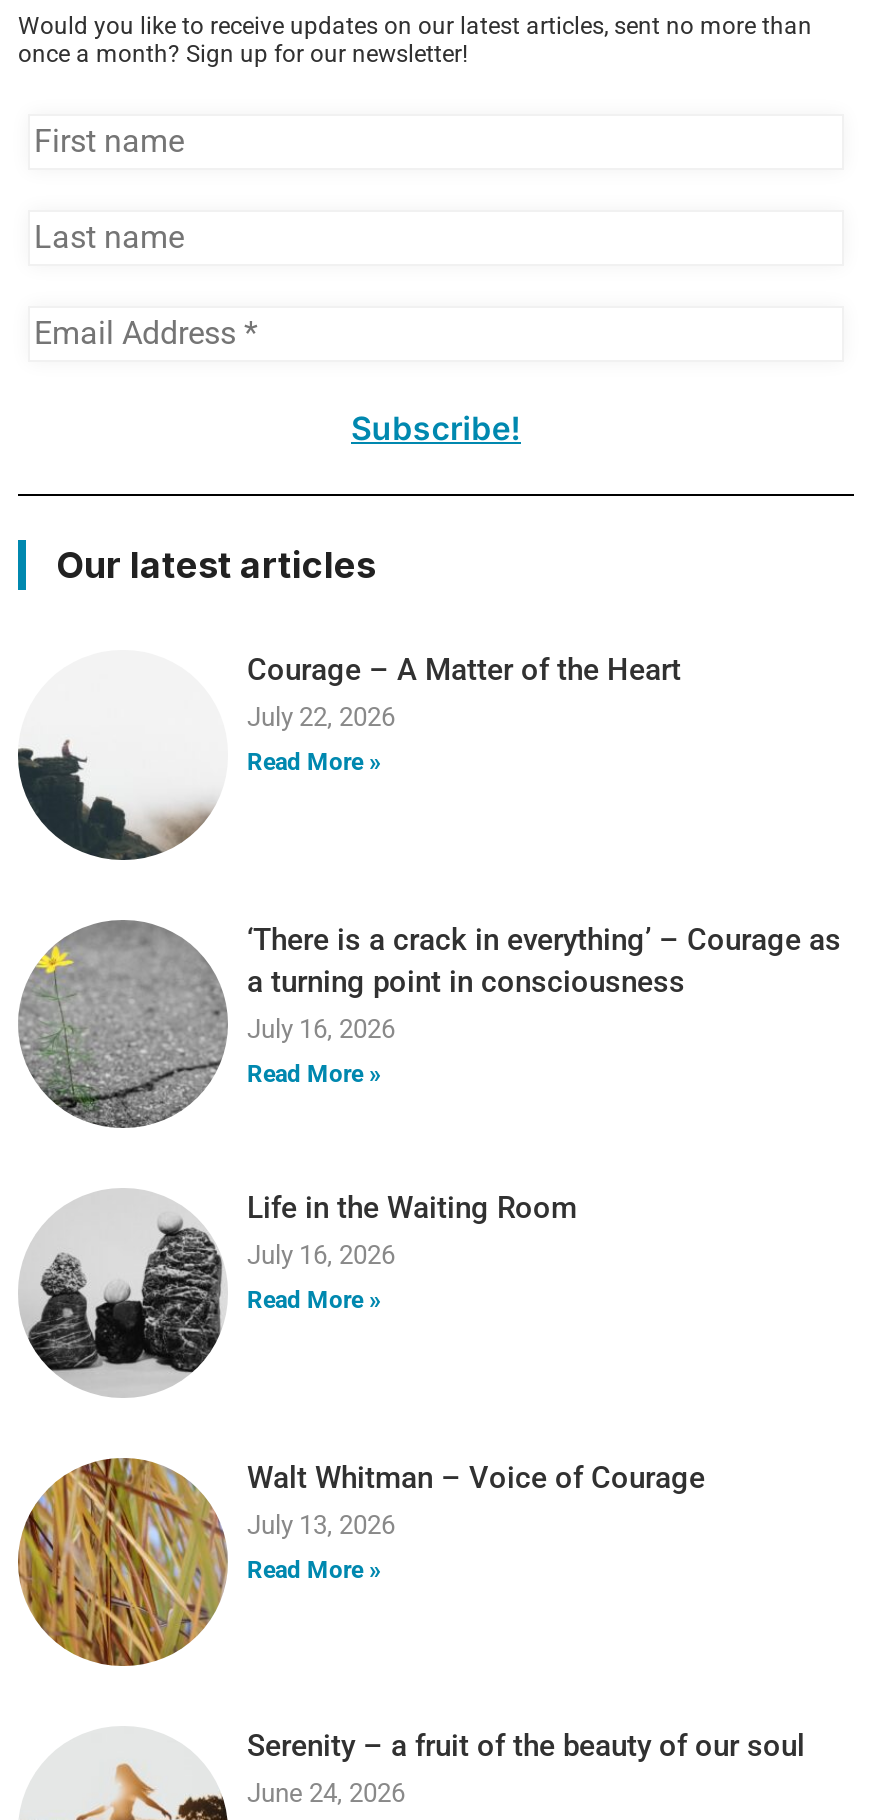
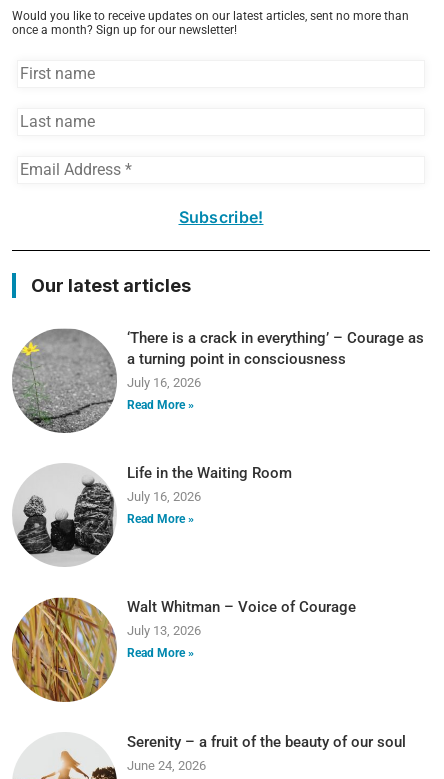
[18,652,681,859] [image] | Courage – A Matter of the Heart | July 22, 2026 | Read More » -> none

